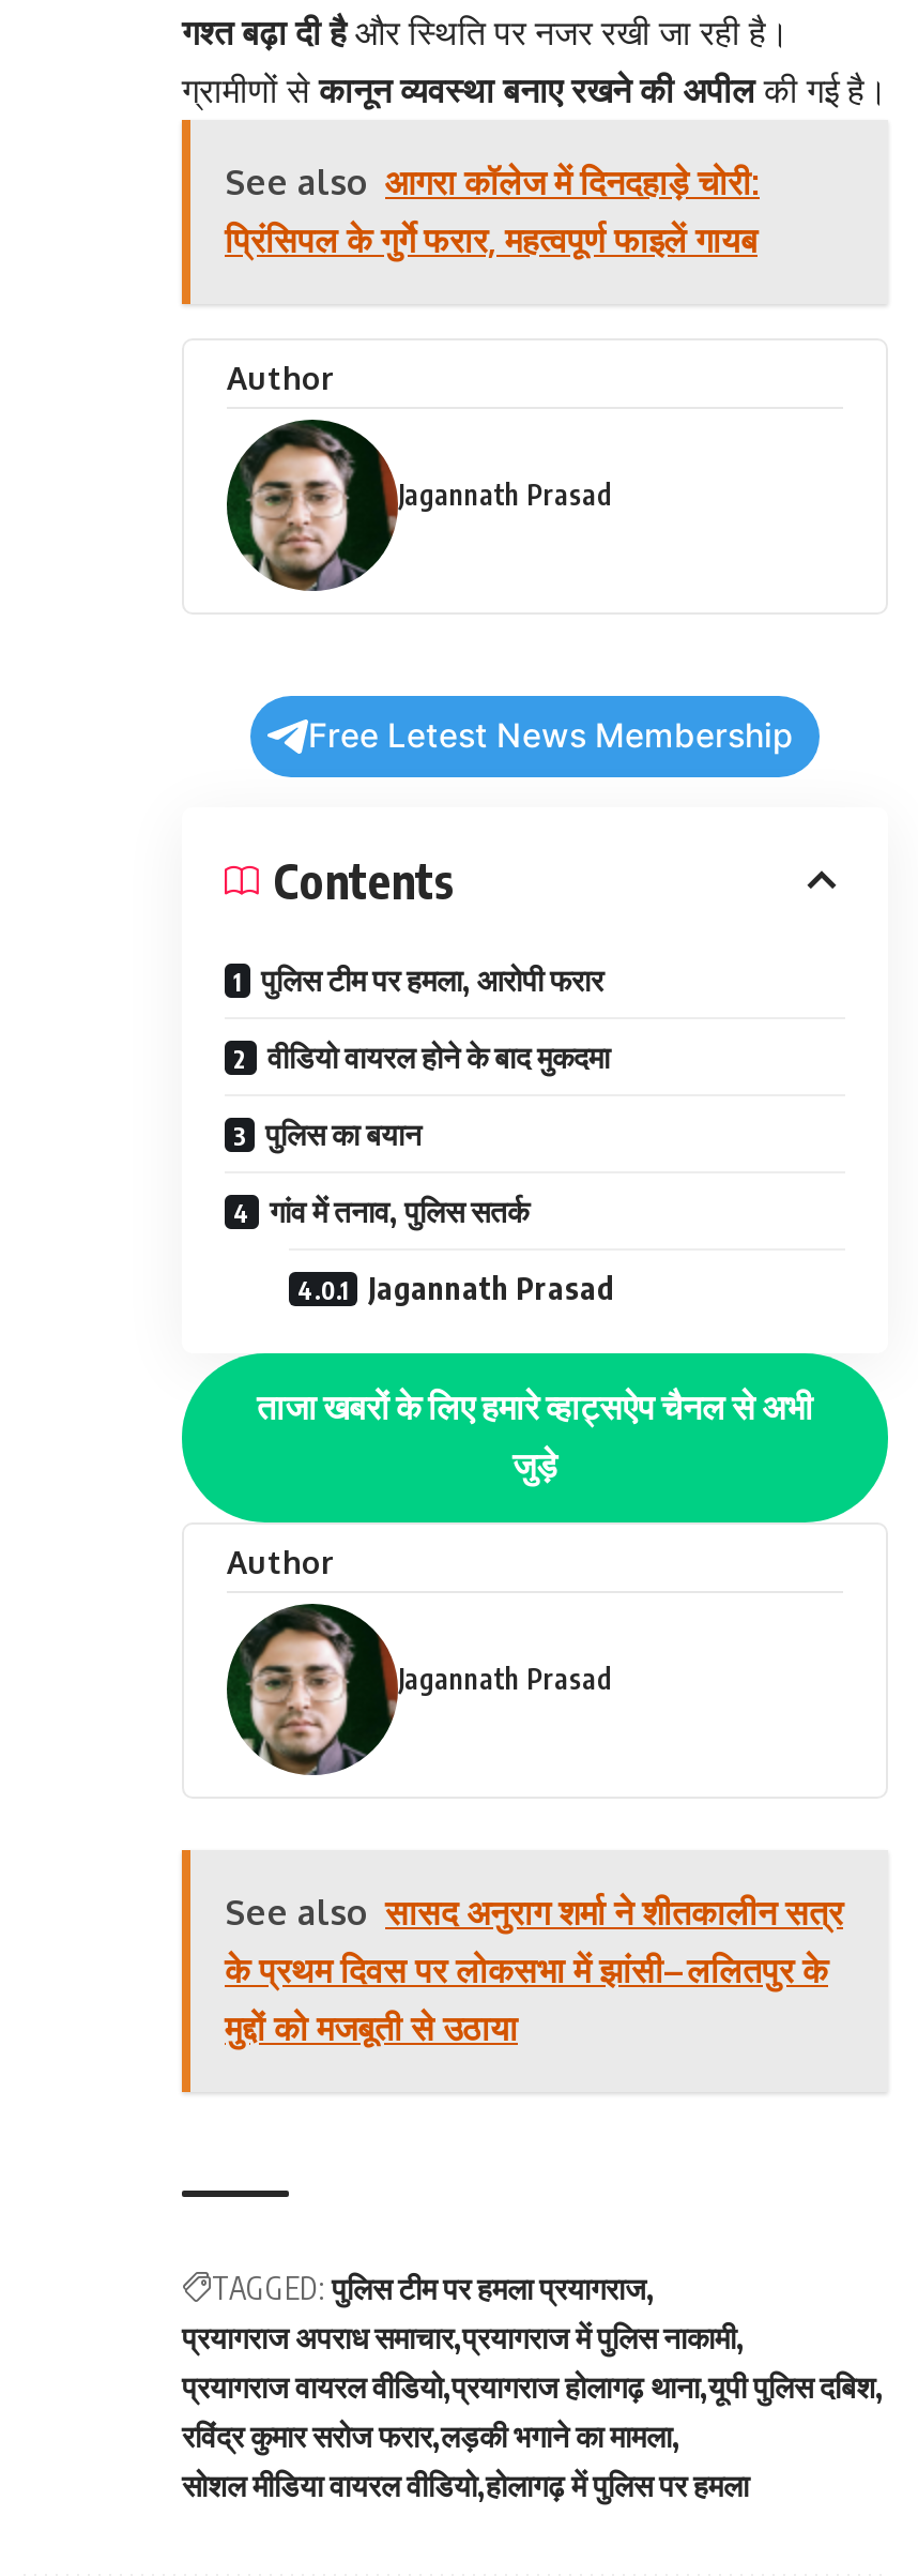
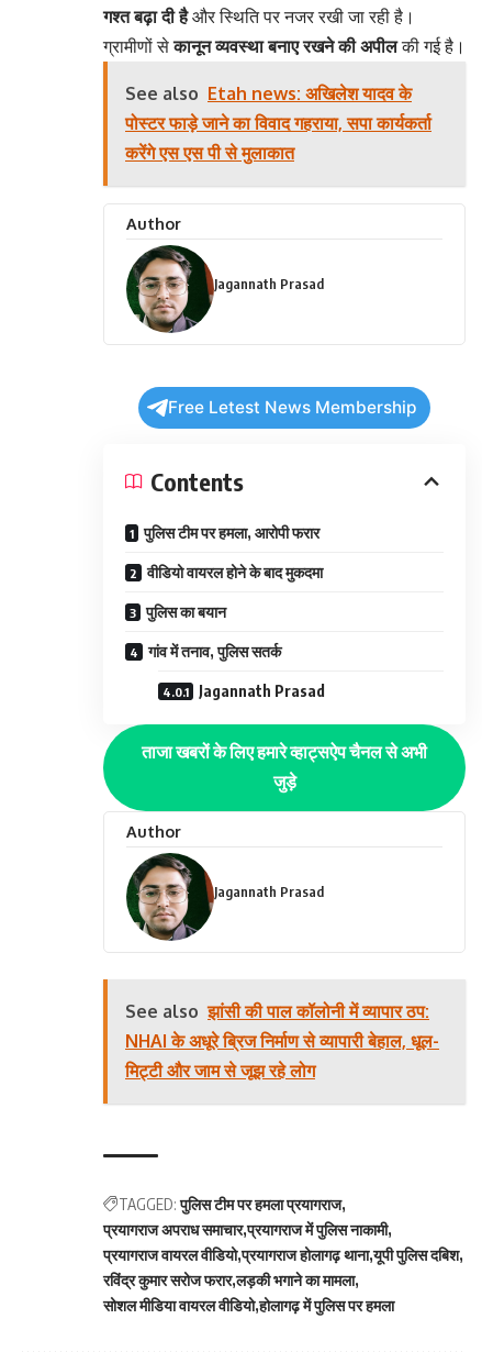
[225,160,760,261] See also आगरा कॉलेज में दिनदहाड़े चोरी: | प्रिंसिपल के गुर्गे फरार, महत्वपूर्ण फाइलें गायब -> [125,82,431,164] See also Etah news: अखिलेश यादव के | पोस्टर फाड़े जाने का विवाद गहराया, सपा कार्यकर्ता | करेंगे एस एस पी से मुलाकात
[225,1891,843,2049] See also सासद अनुराग शर्मा ने शीतकालीन सत्र | के प्रथम दिवस पर लोकसभा में झांसी–ललितपुर के | मुद्दों को मजबूती से उठाया -> [125,1000,439,1082] See also झांसी की पाल कॉलोनी में व्यापार ठप: | NHAI के अधूरे ब्रिज निर्माण से व्यापारी बेहाल, धूल- | मिट्टी और जाम से जूझ रहे लोग

